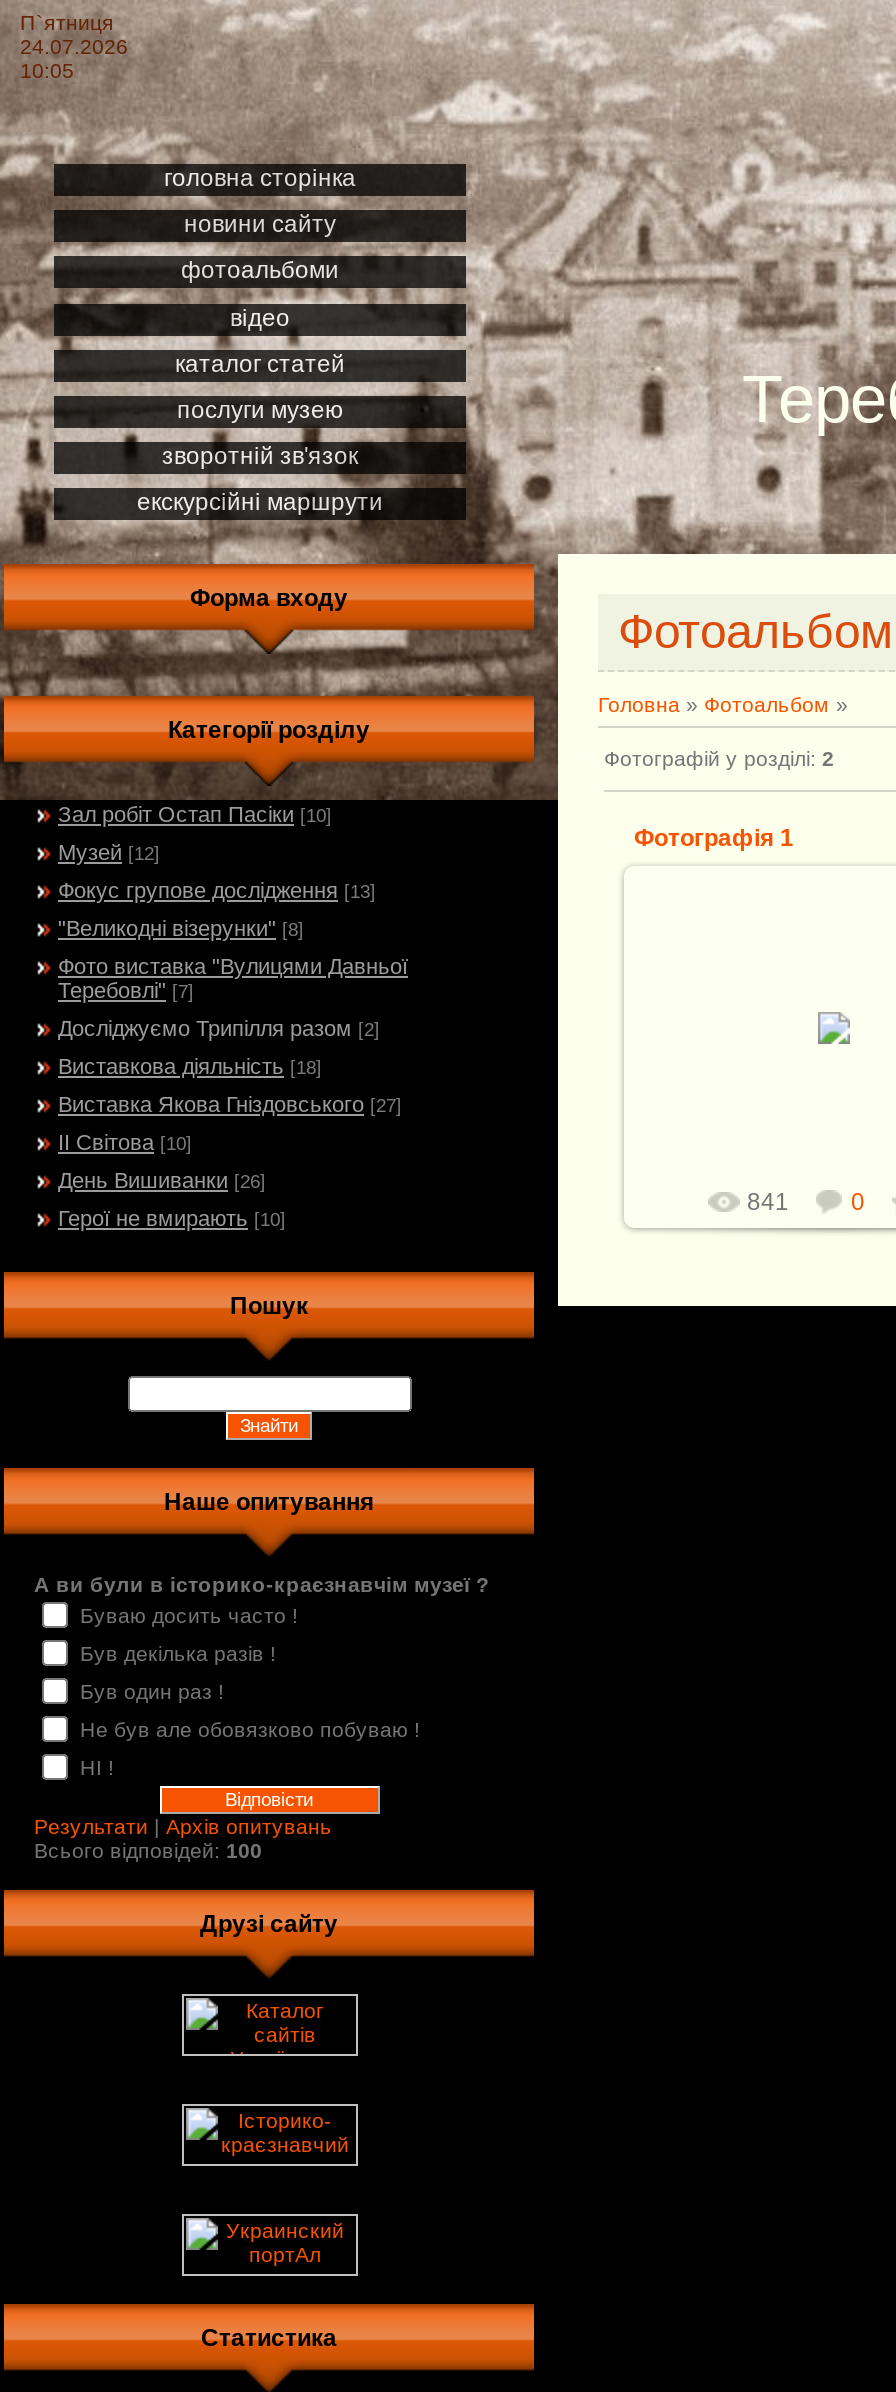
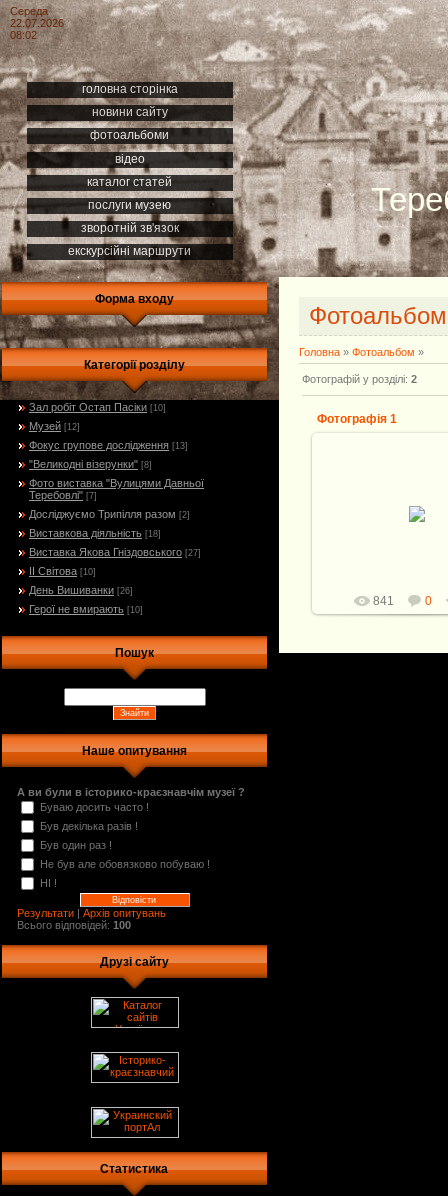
[20,10,128,82] П`ятниця | 24.07.2026 | 10:05 -> [10,5,64,41] Середа | 22.07.2026 | 08:02

